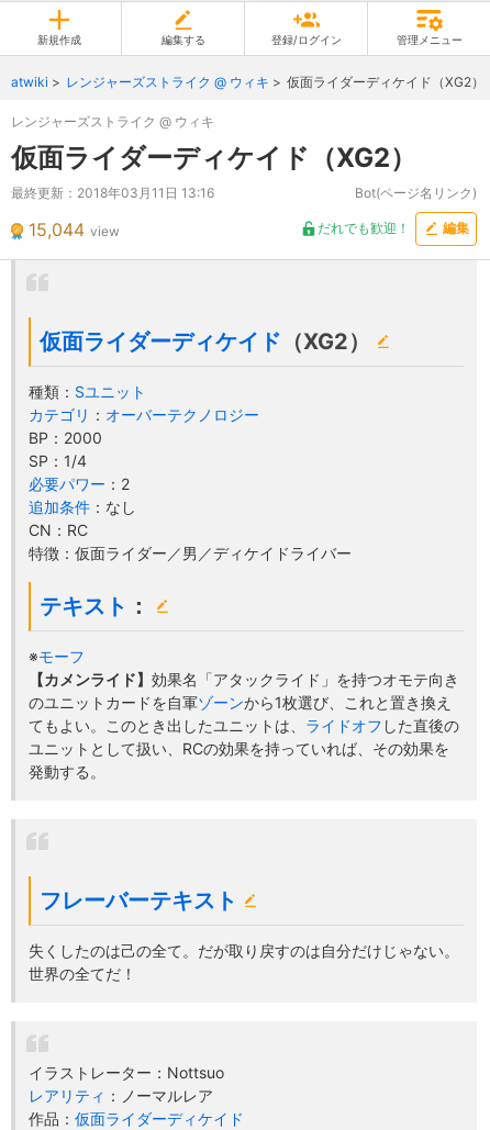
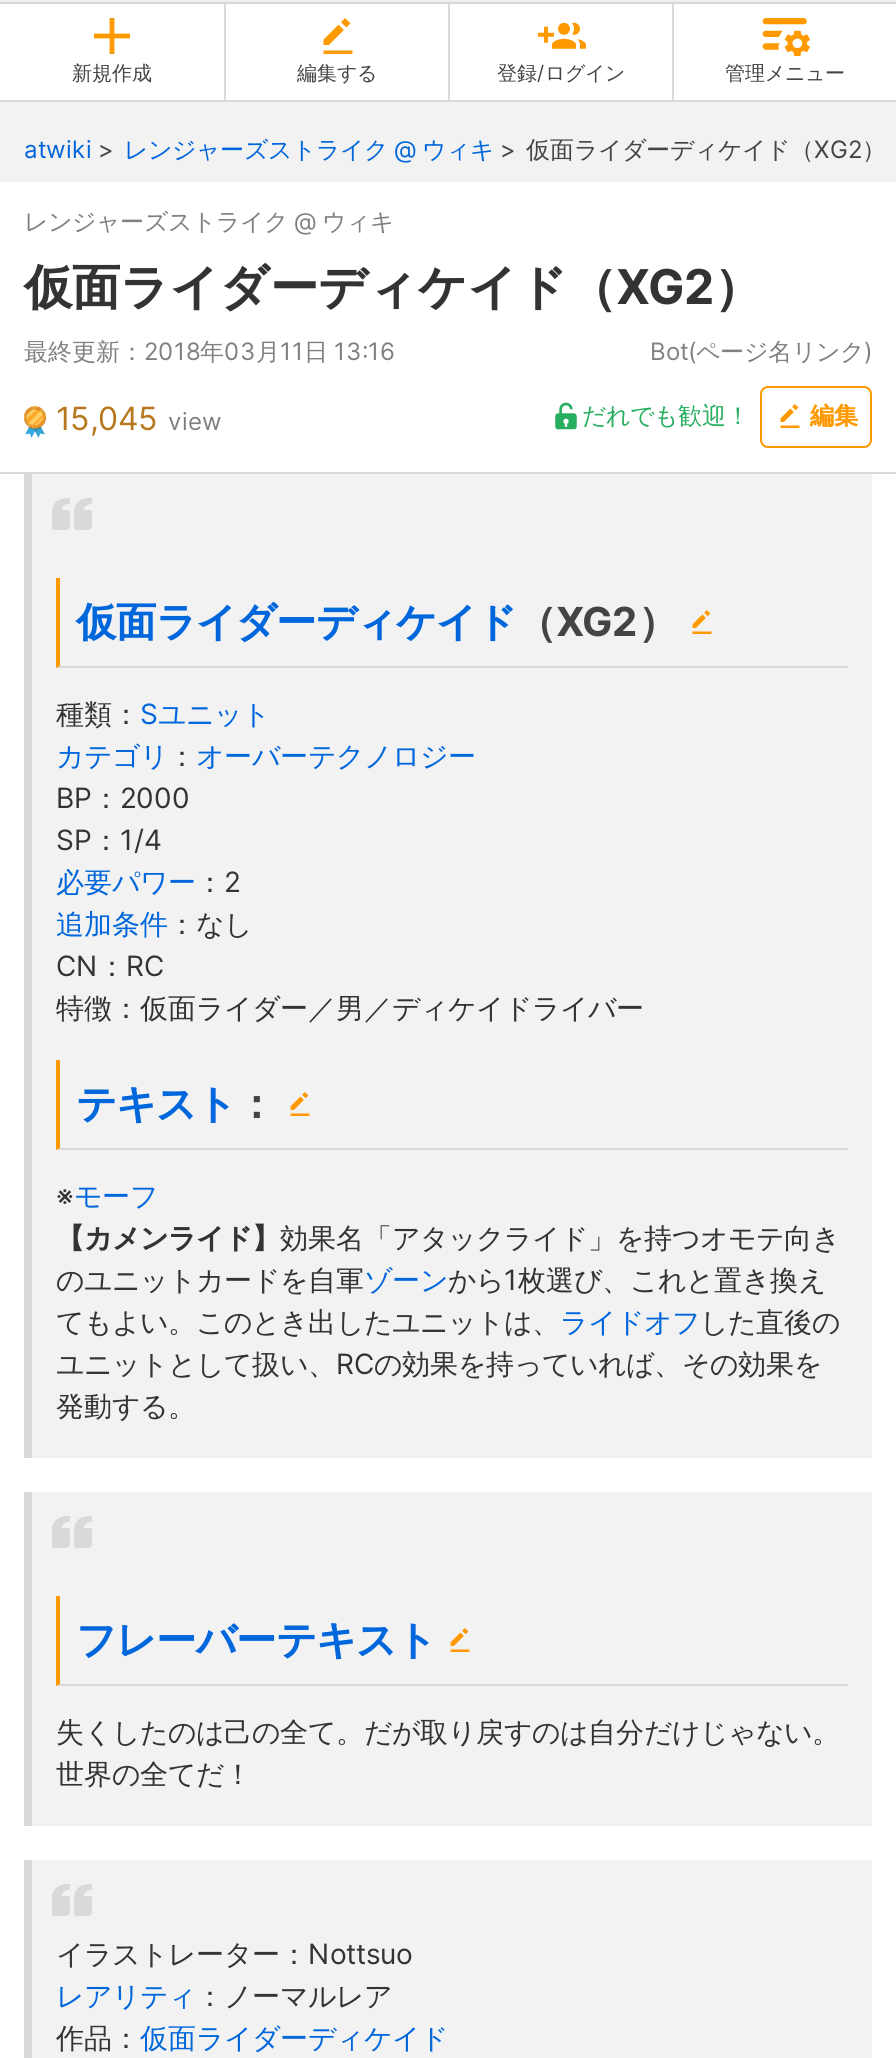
[29,218,120,240] 15,044 view -> [56,397,222,437] 15,045 view

